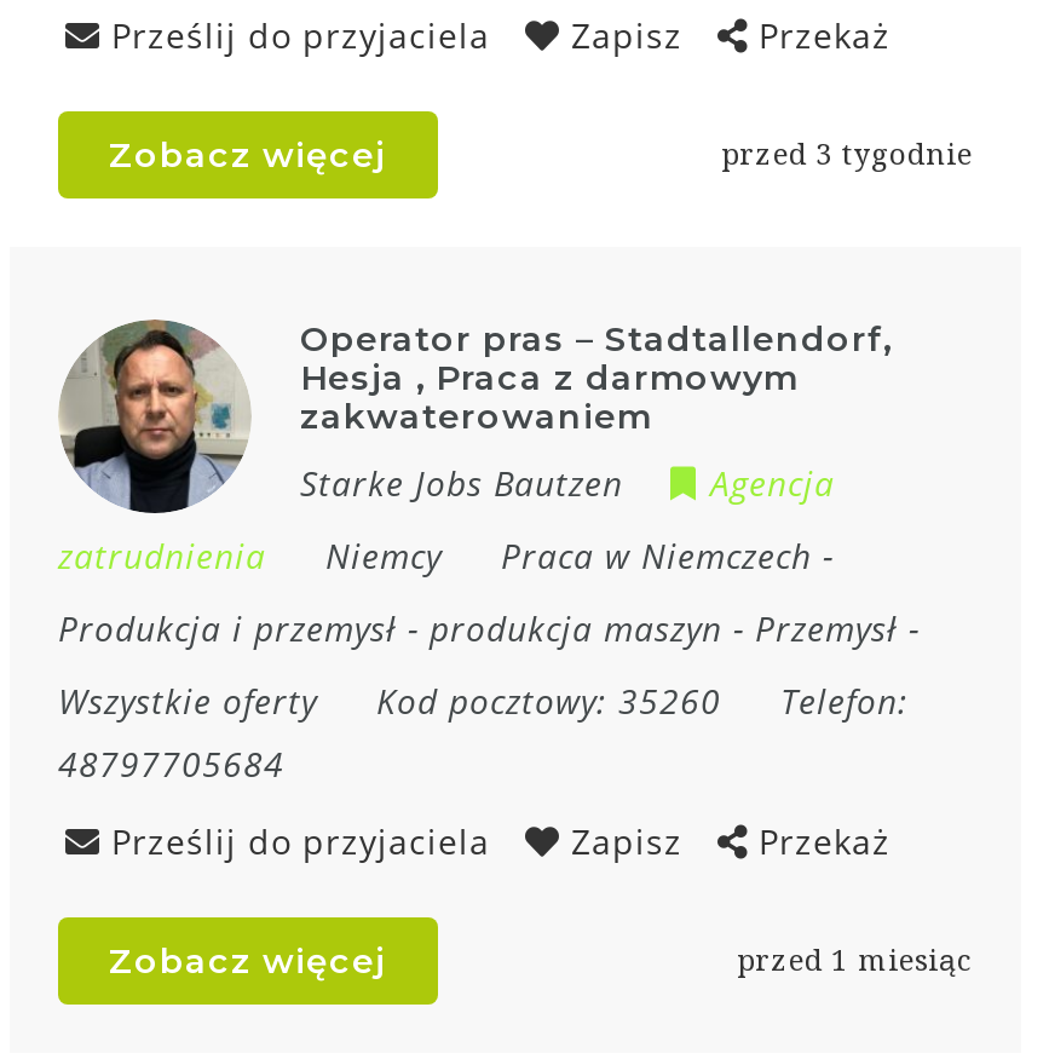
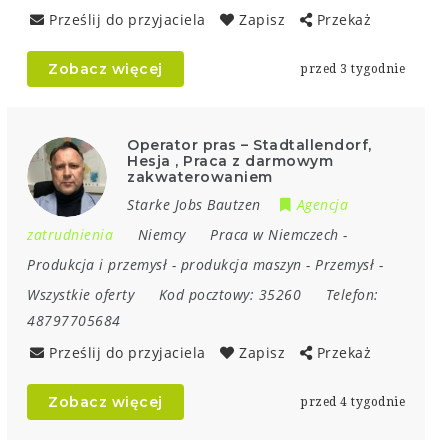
[737,945,973,979] przed 1 miesiąc -> [301,395,405,409] przed 4 tygodnie

